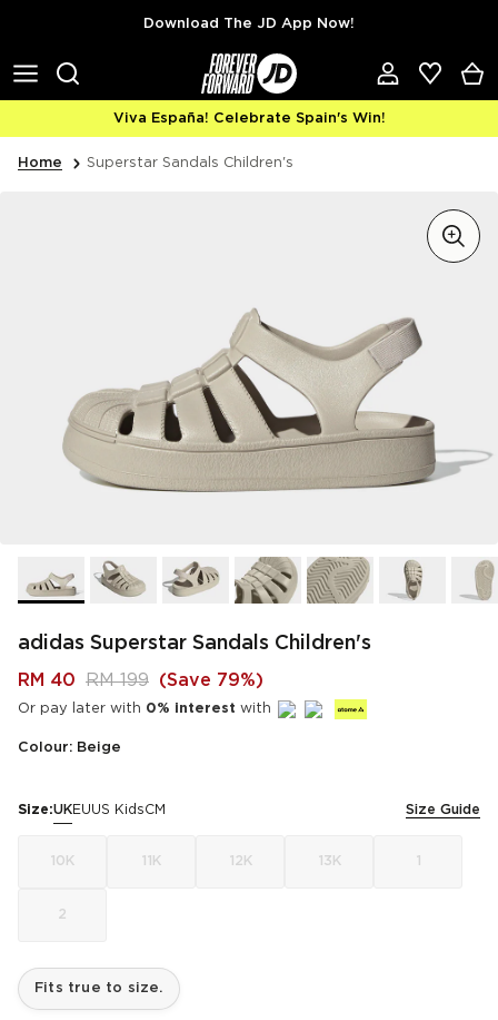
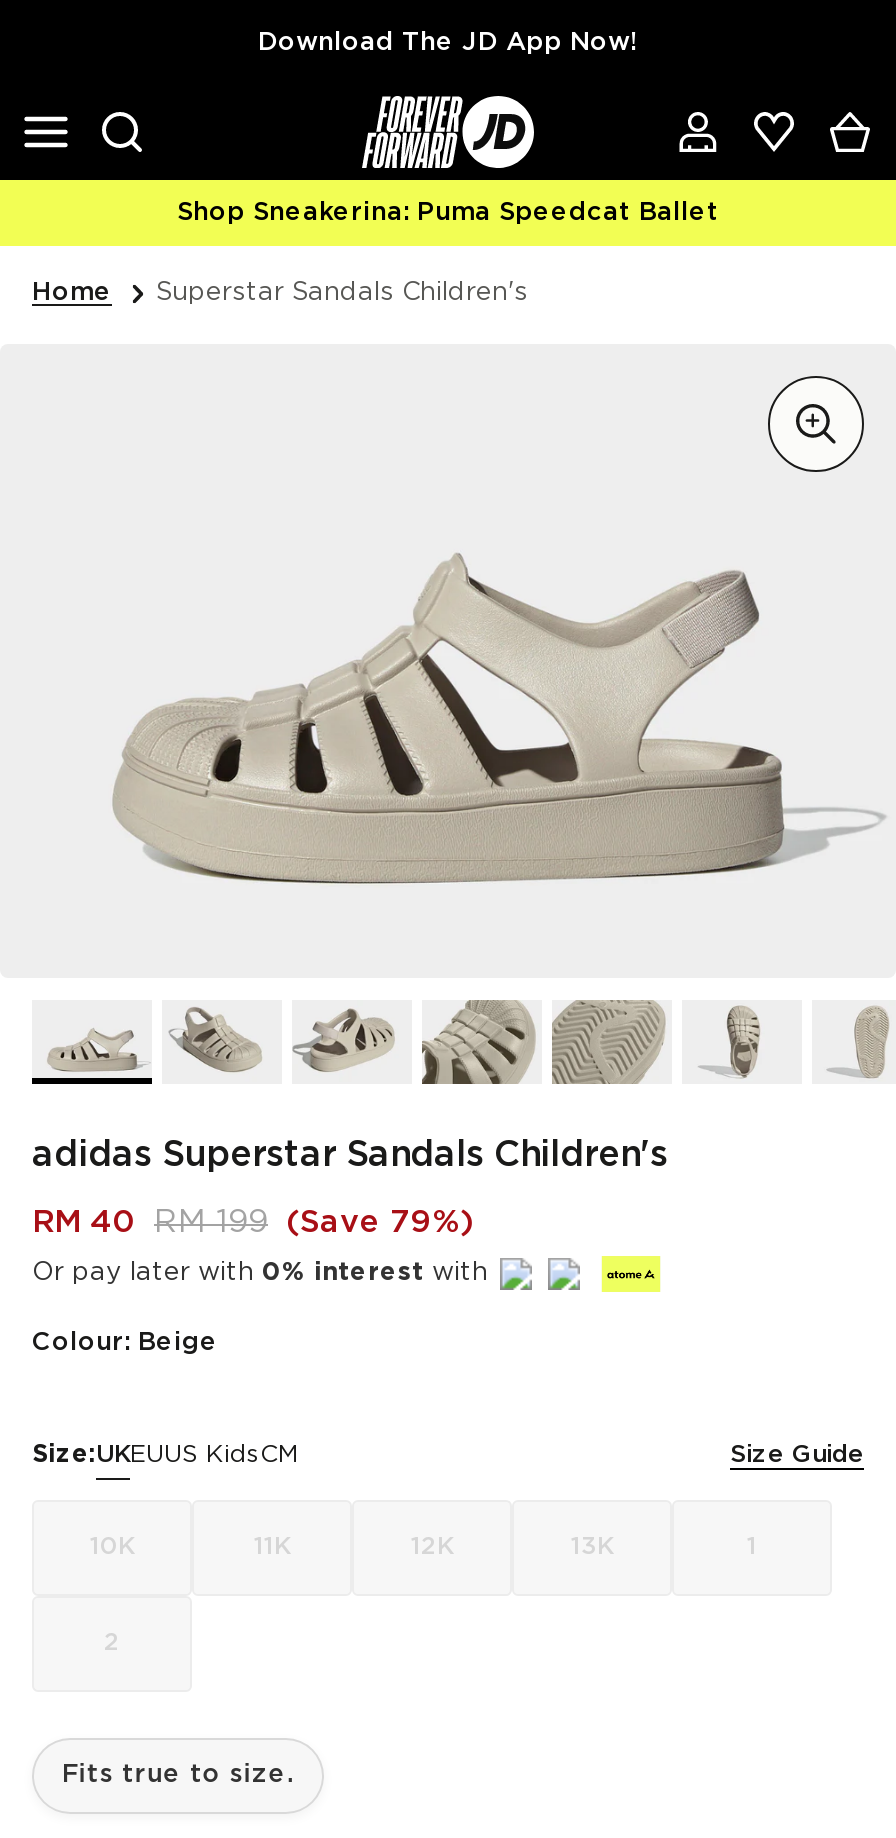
[113,112,385,125] Viva España! Celebrate Spain's Win! -> [177,202,719,224] Shop Sneakerina: Puma Speedcat Ballet

